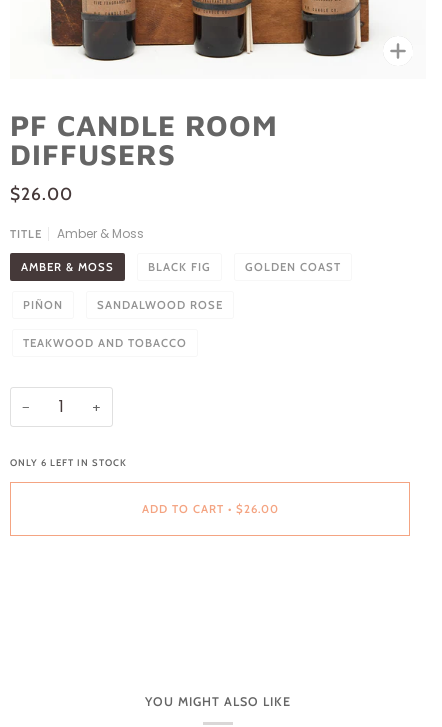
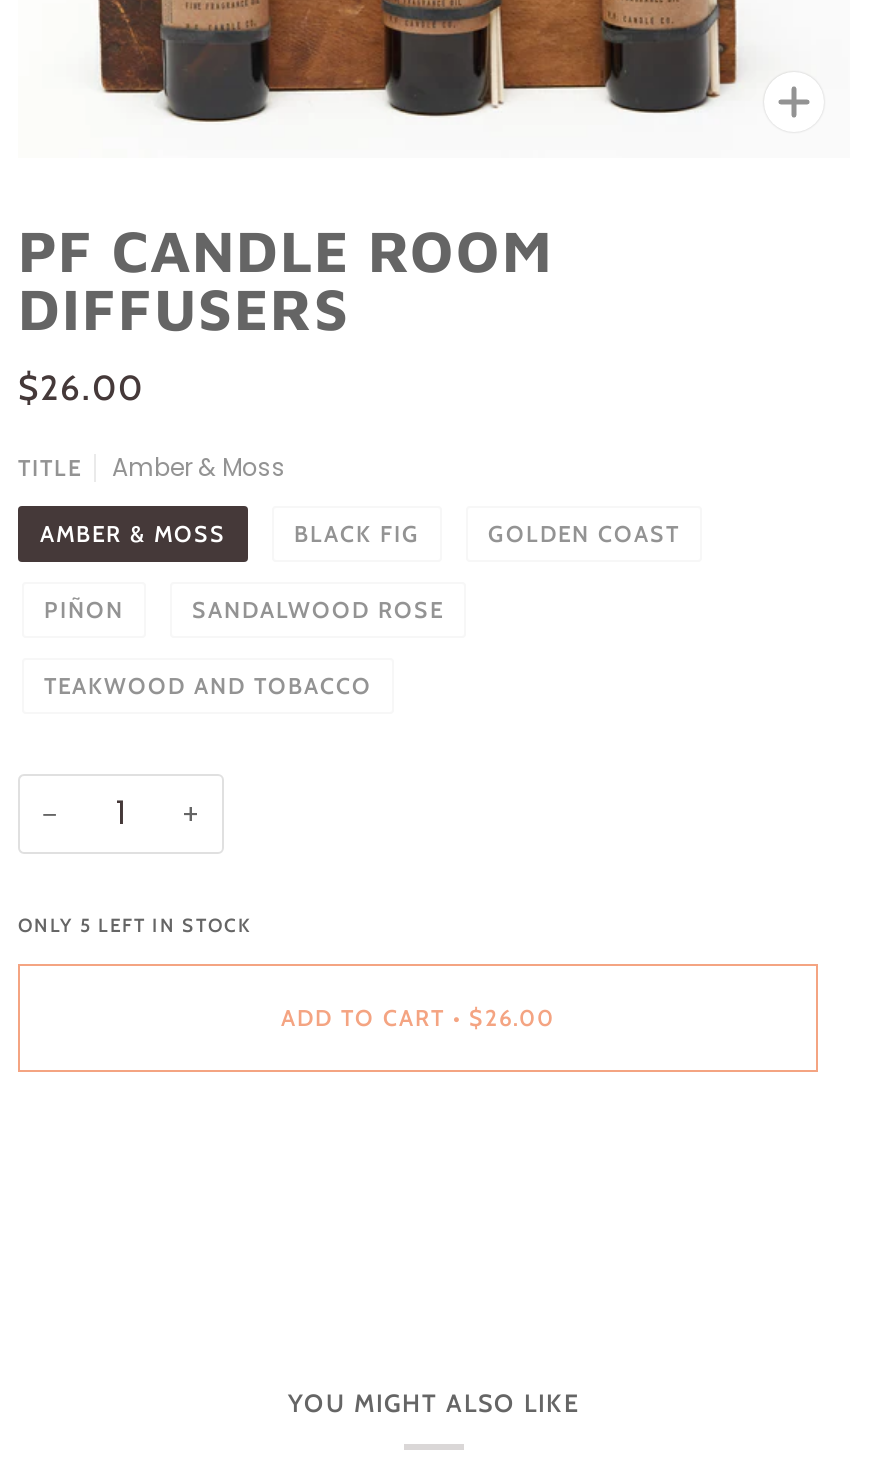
[10,457,127,468] ONLY 6 LEFT IN STOCK -> [18,915,252,937] ONLY 5 LEFT IN STOCK

